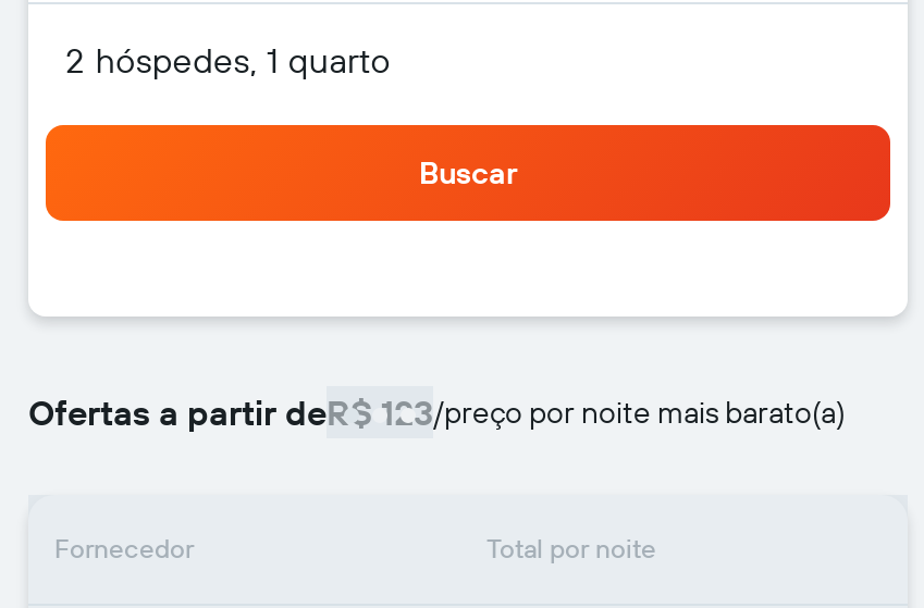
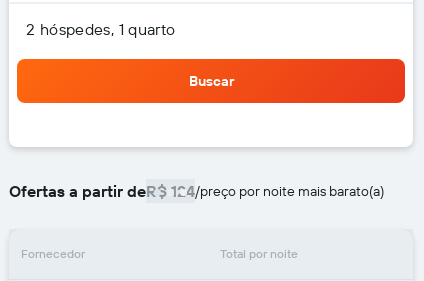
[28,390,845,434] Ofertas a partir deR$ 123/preço por noite mais barato(a) -> [9,181,384,201] Ofertas a partir deR$ 124/preço por noite mais barato(a)

